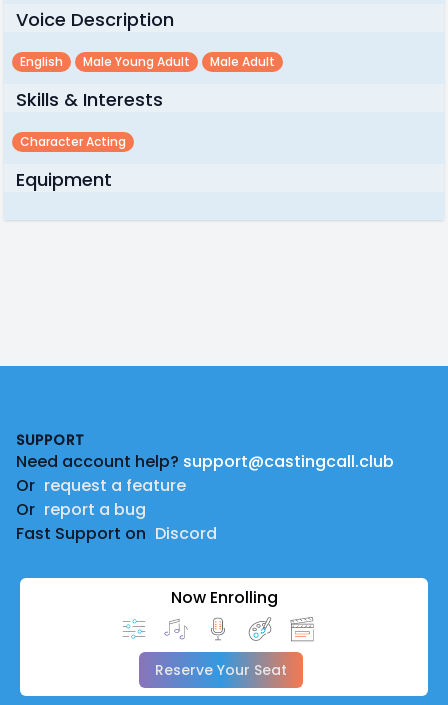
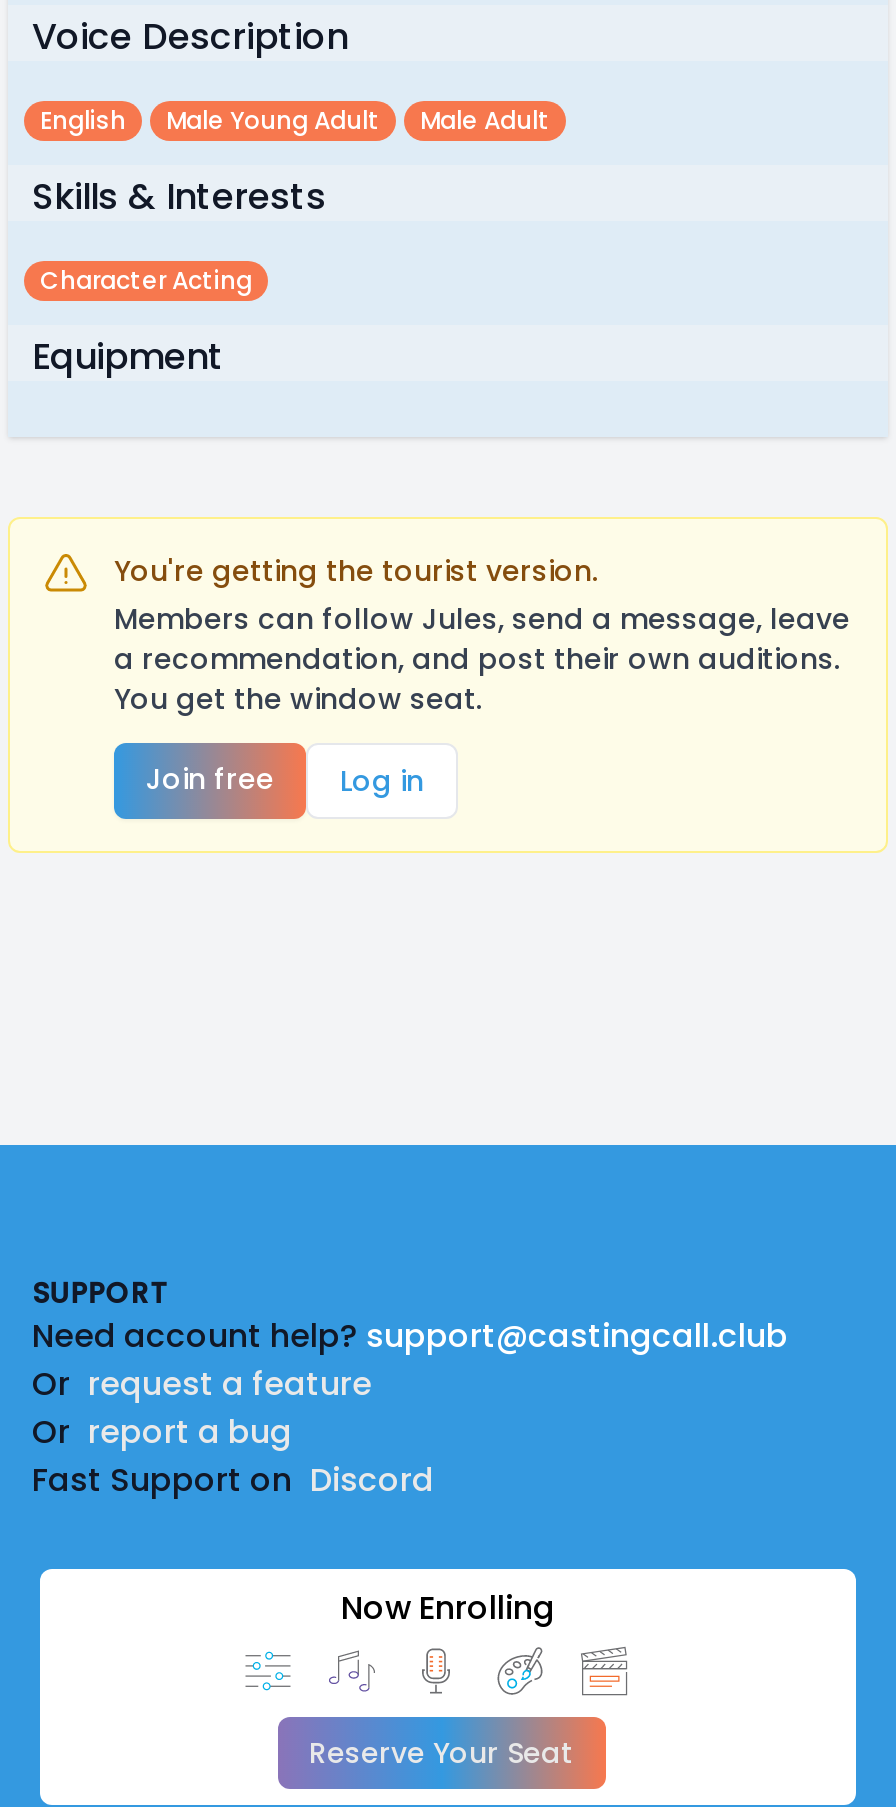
none -> [8,515,888,853] [image] | You're getting the tourist version. | Members can follow Jules, send a message, leave | a recommendation, and post their own auditions. | You get the window seat. | Join free | Log in

